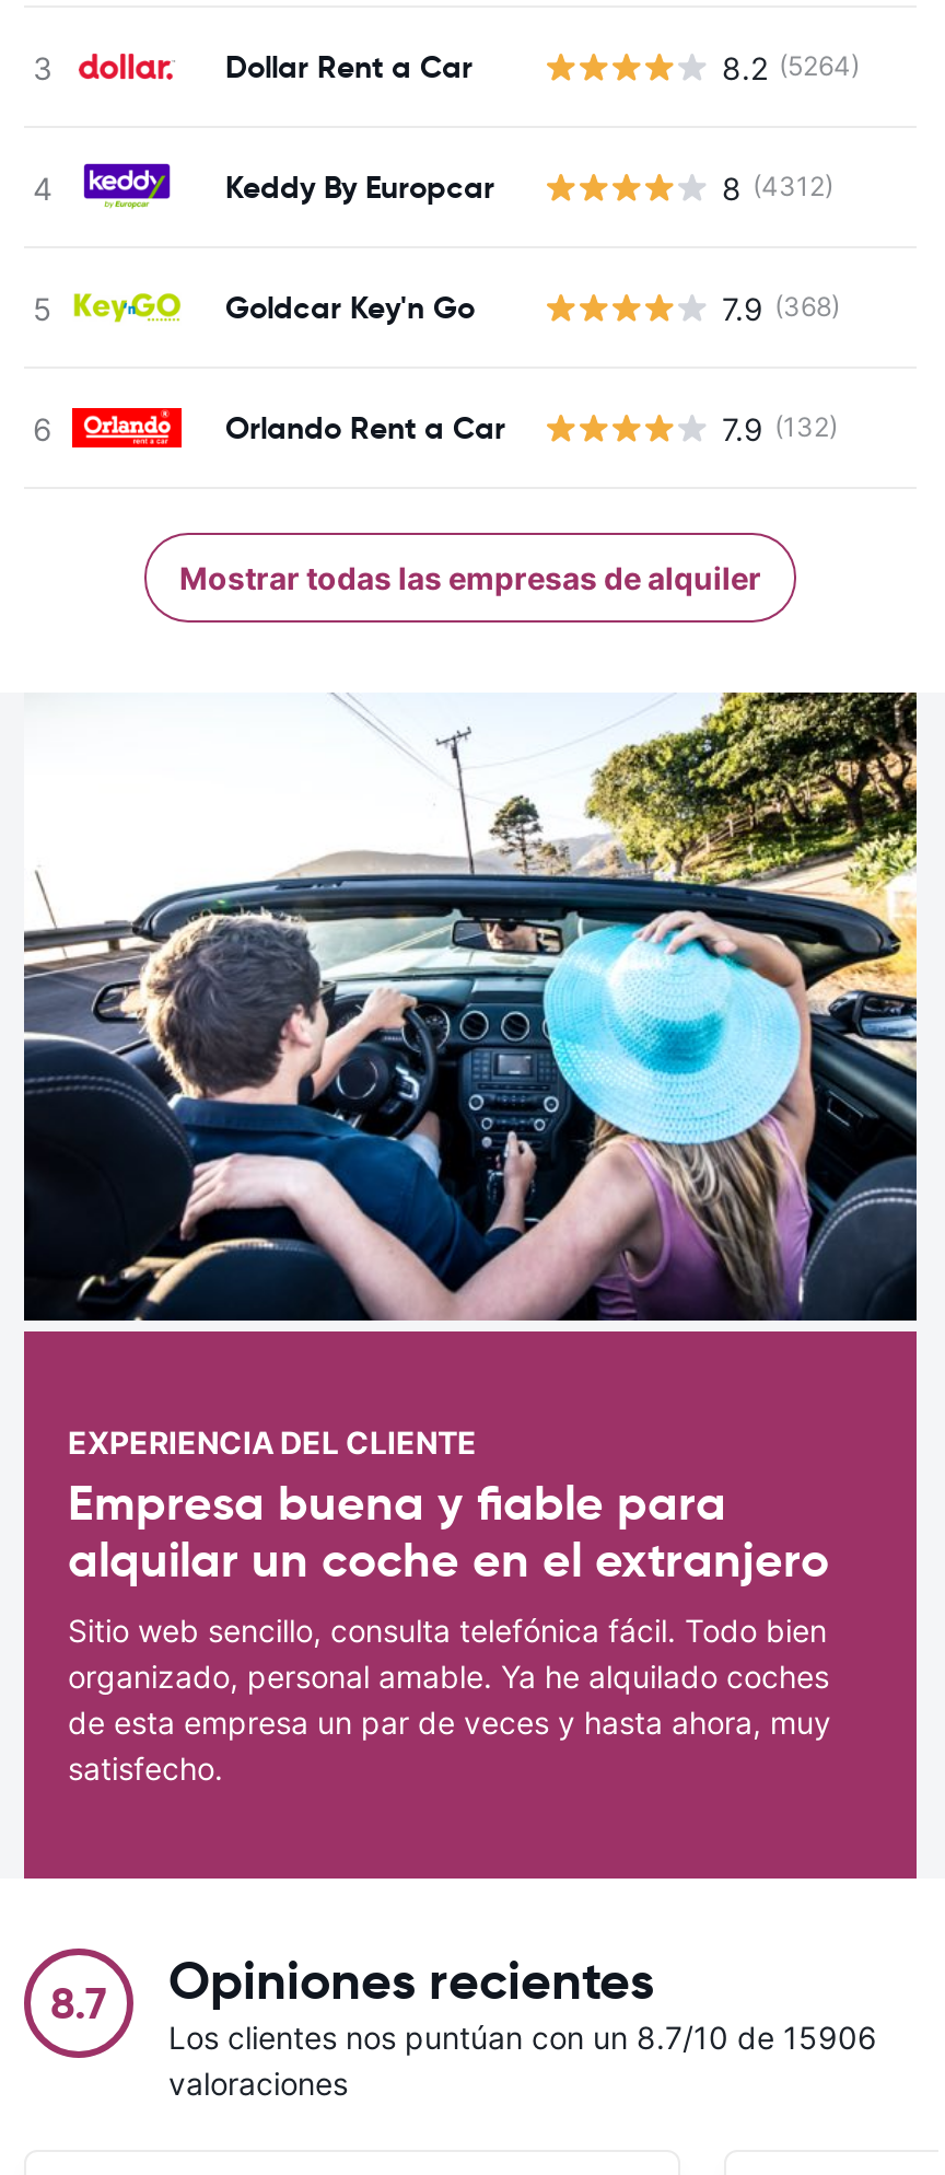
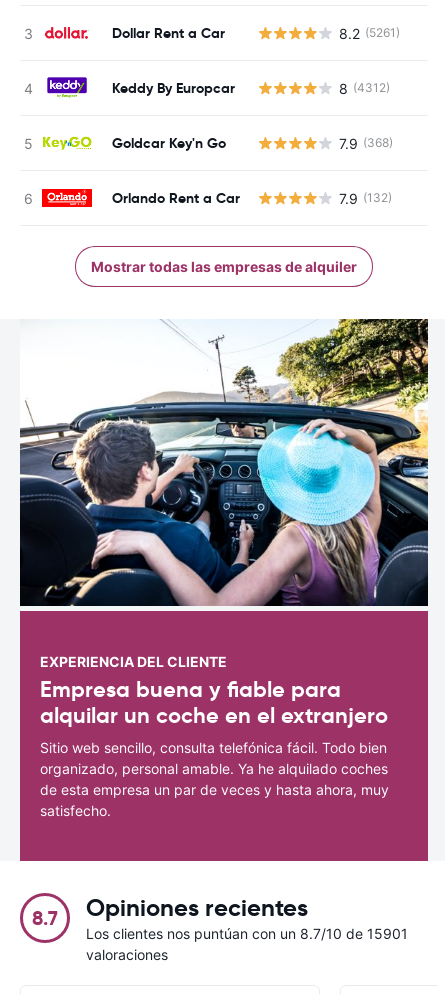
[722,48,860,85] 8.2 (5264) -> [339,24,400,41] 8.2 (5261)
[168,2018,877,2055] Los clientes nos puntúan con un 8.7/10 de 15906 -> [86,925,408,942] Los clientes nos puntúan con un 8.7/10 de 15901

